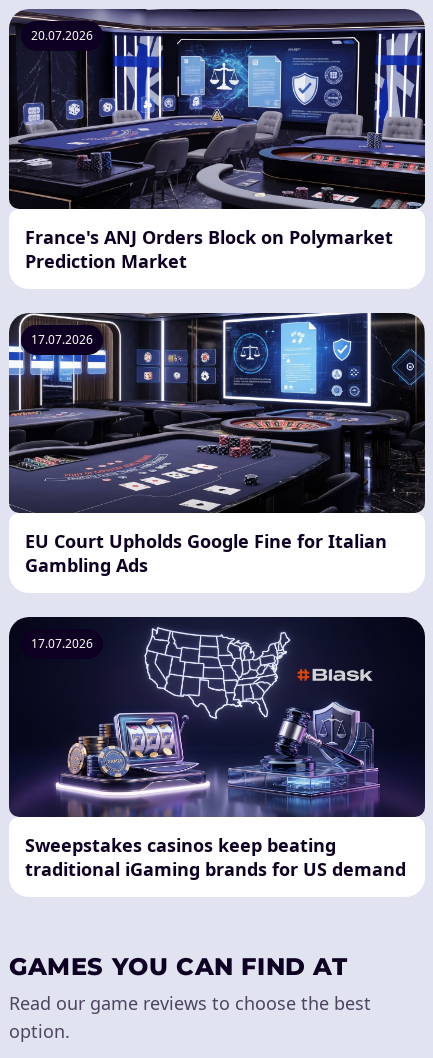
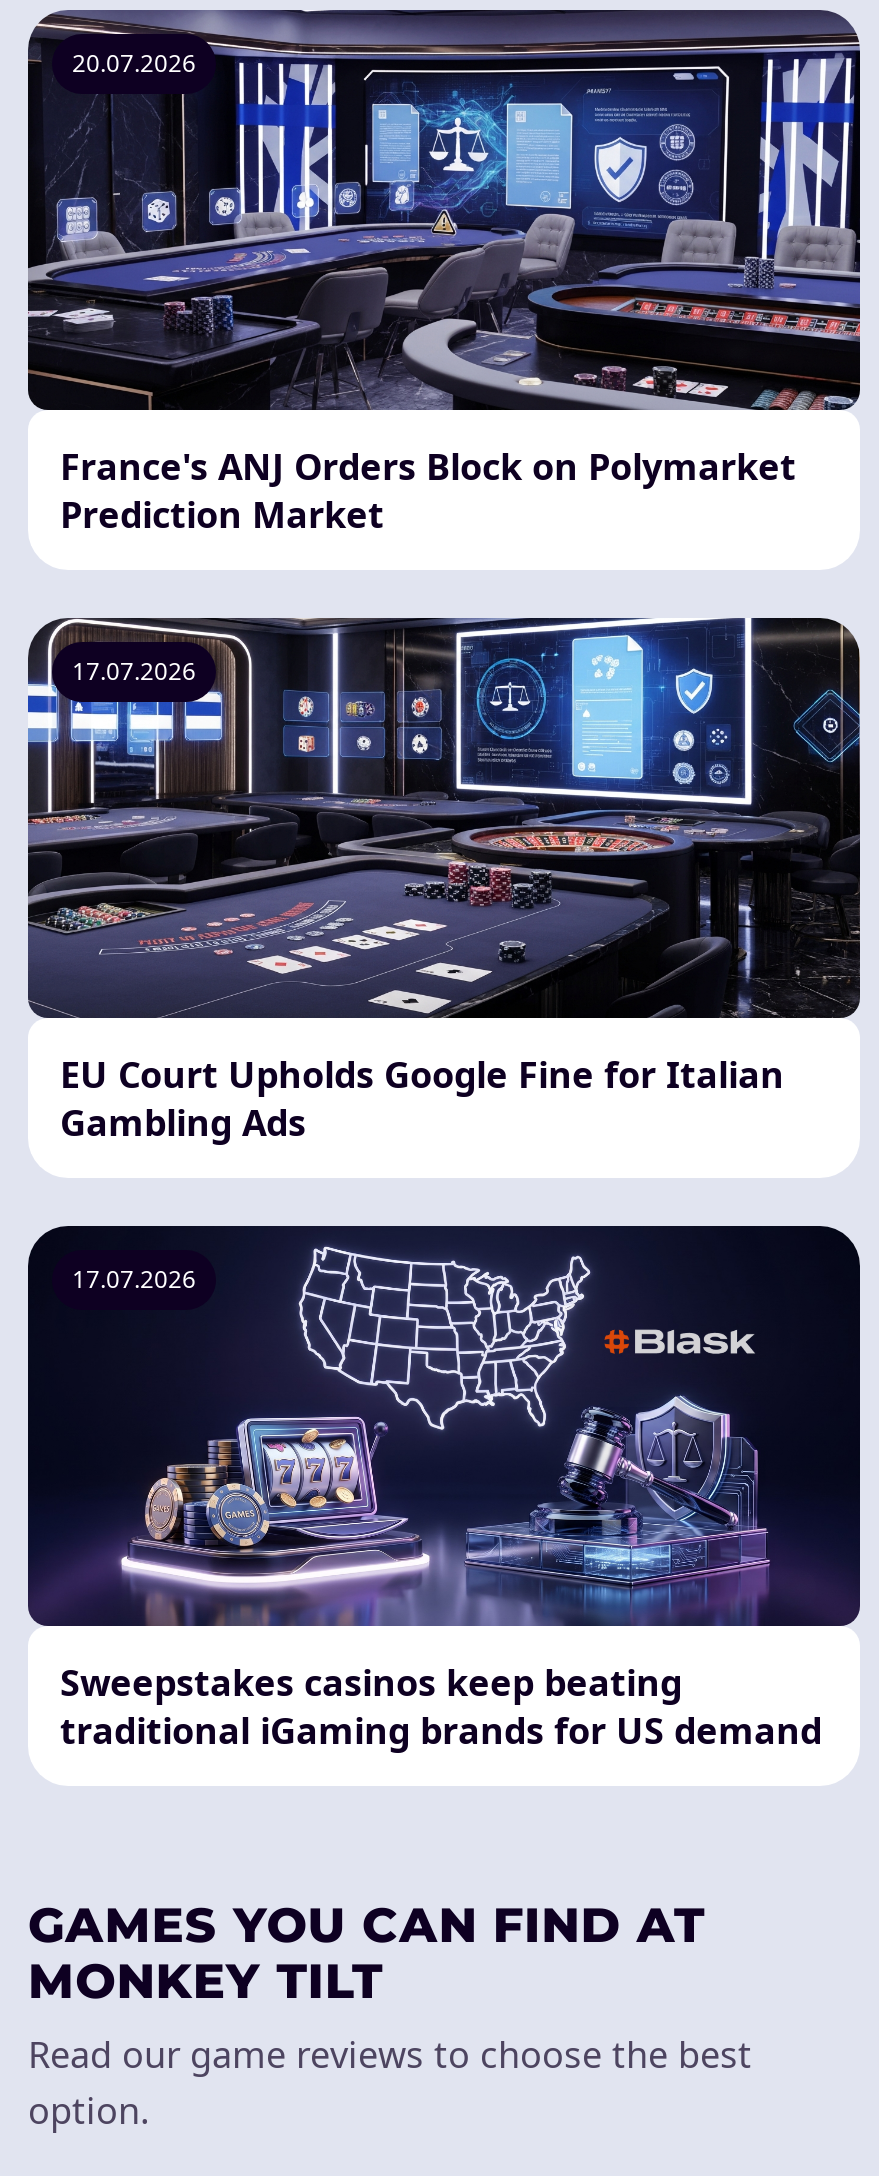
none -> [28,1952,383,2010] MONKEY TILT

